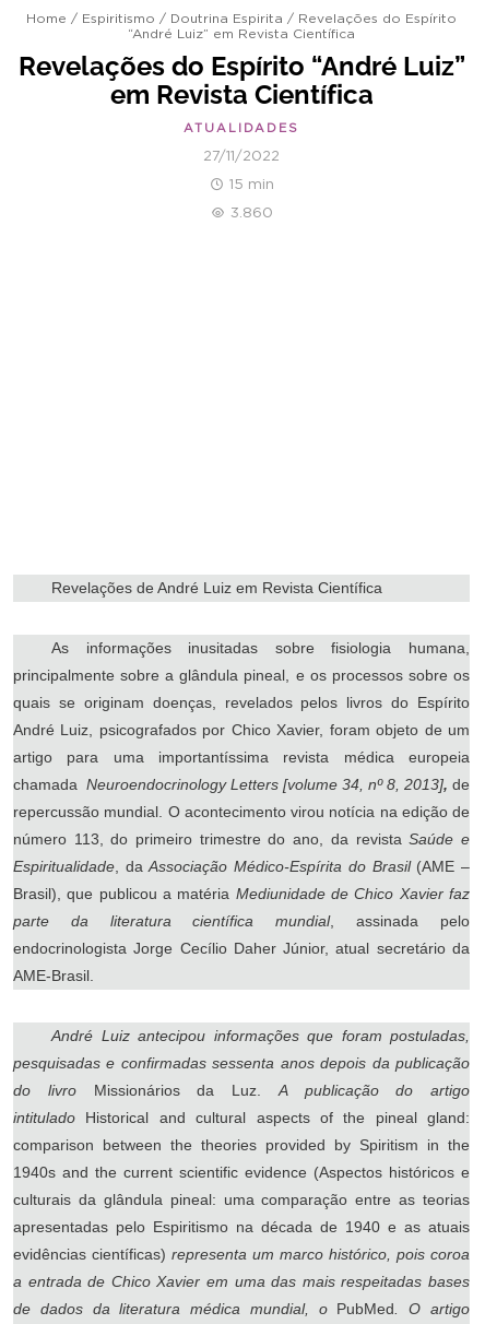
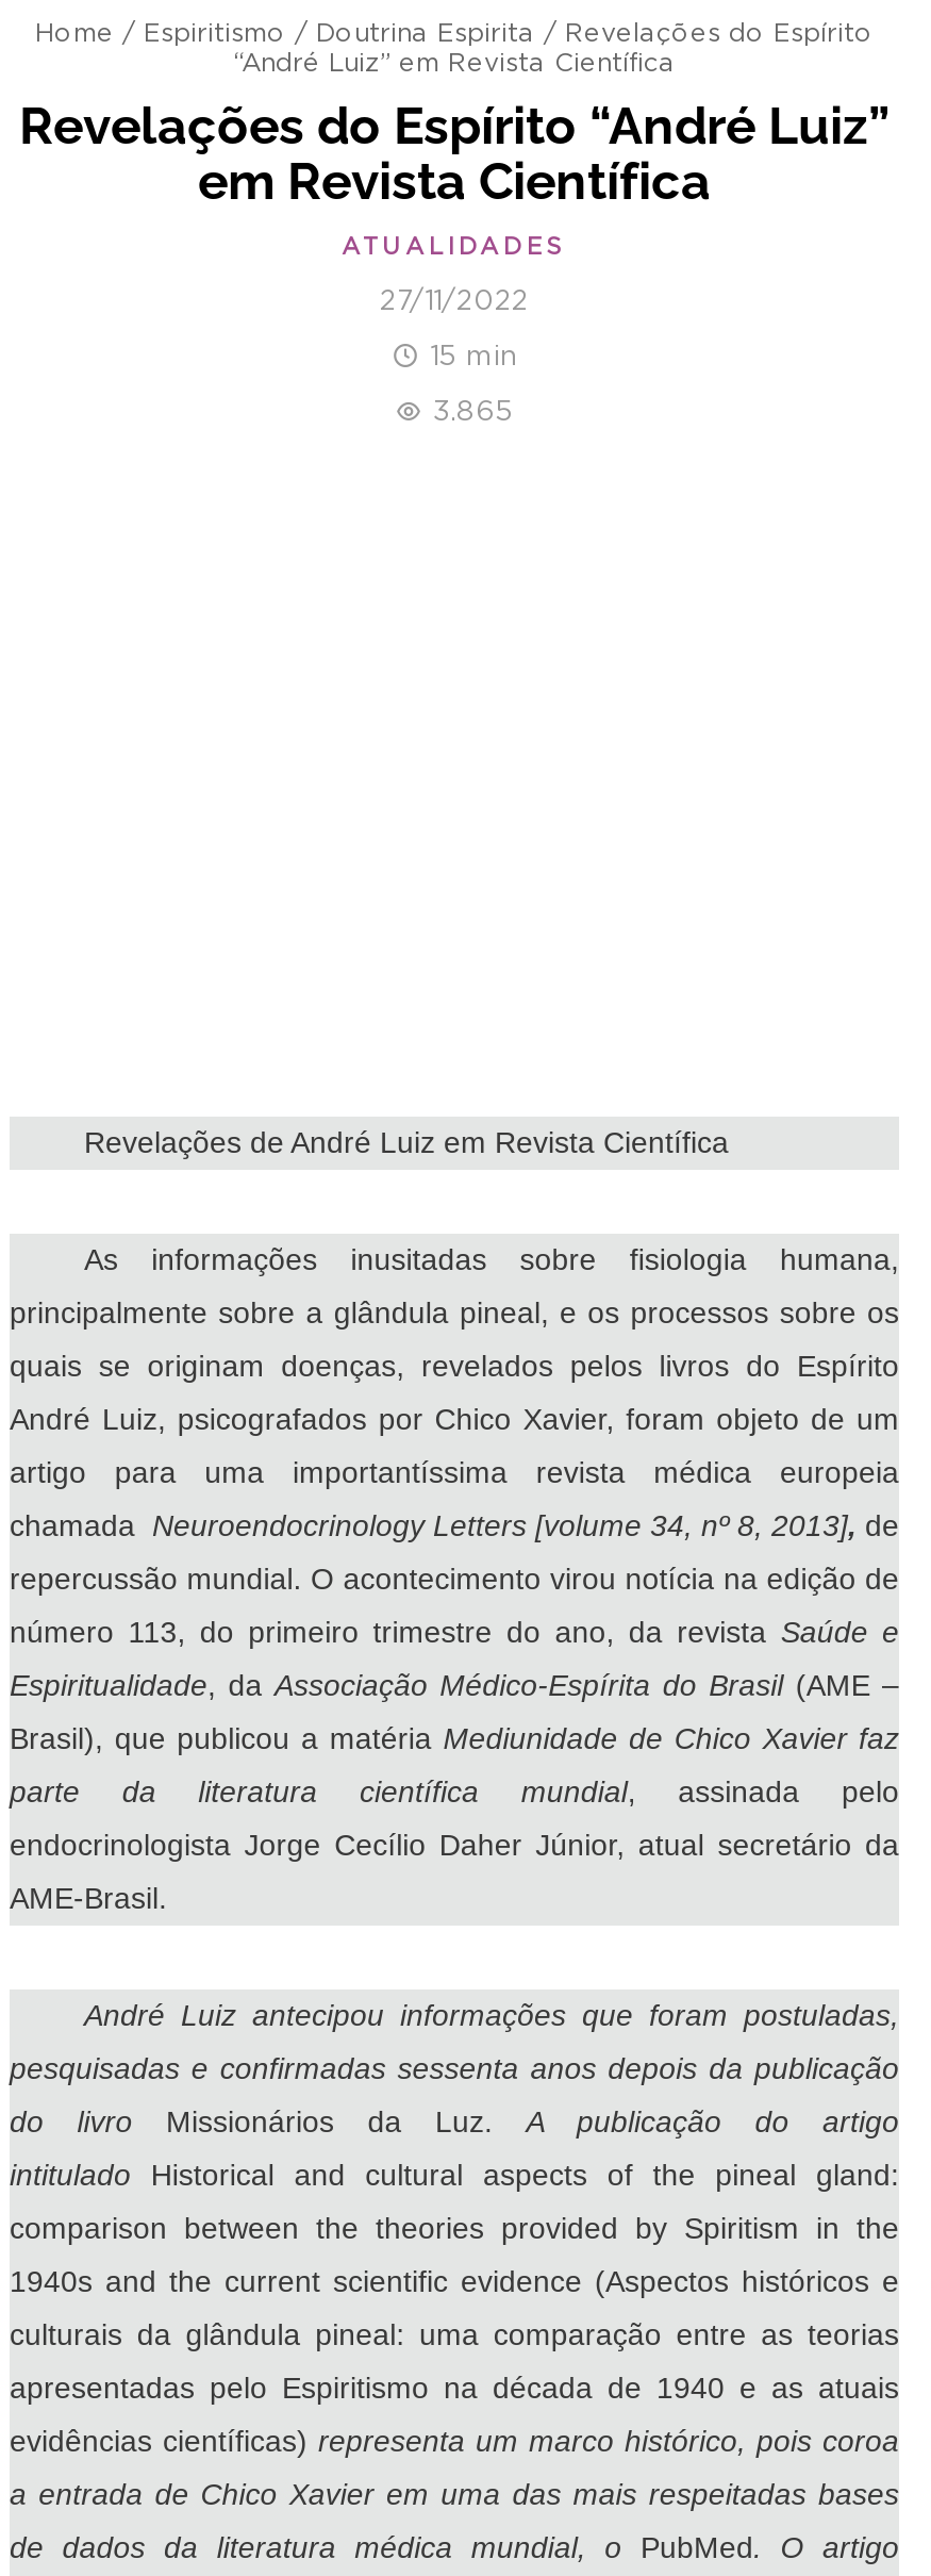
[230,206,273,221] 3.860 -> [433,399,514,427] 3.865

